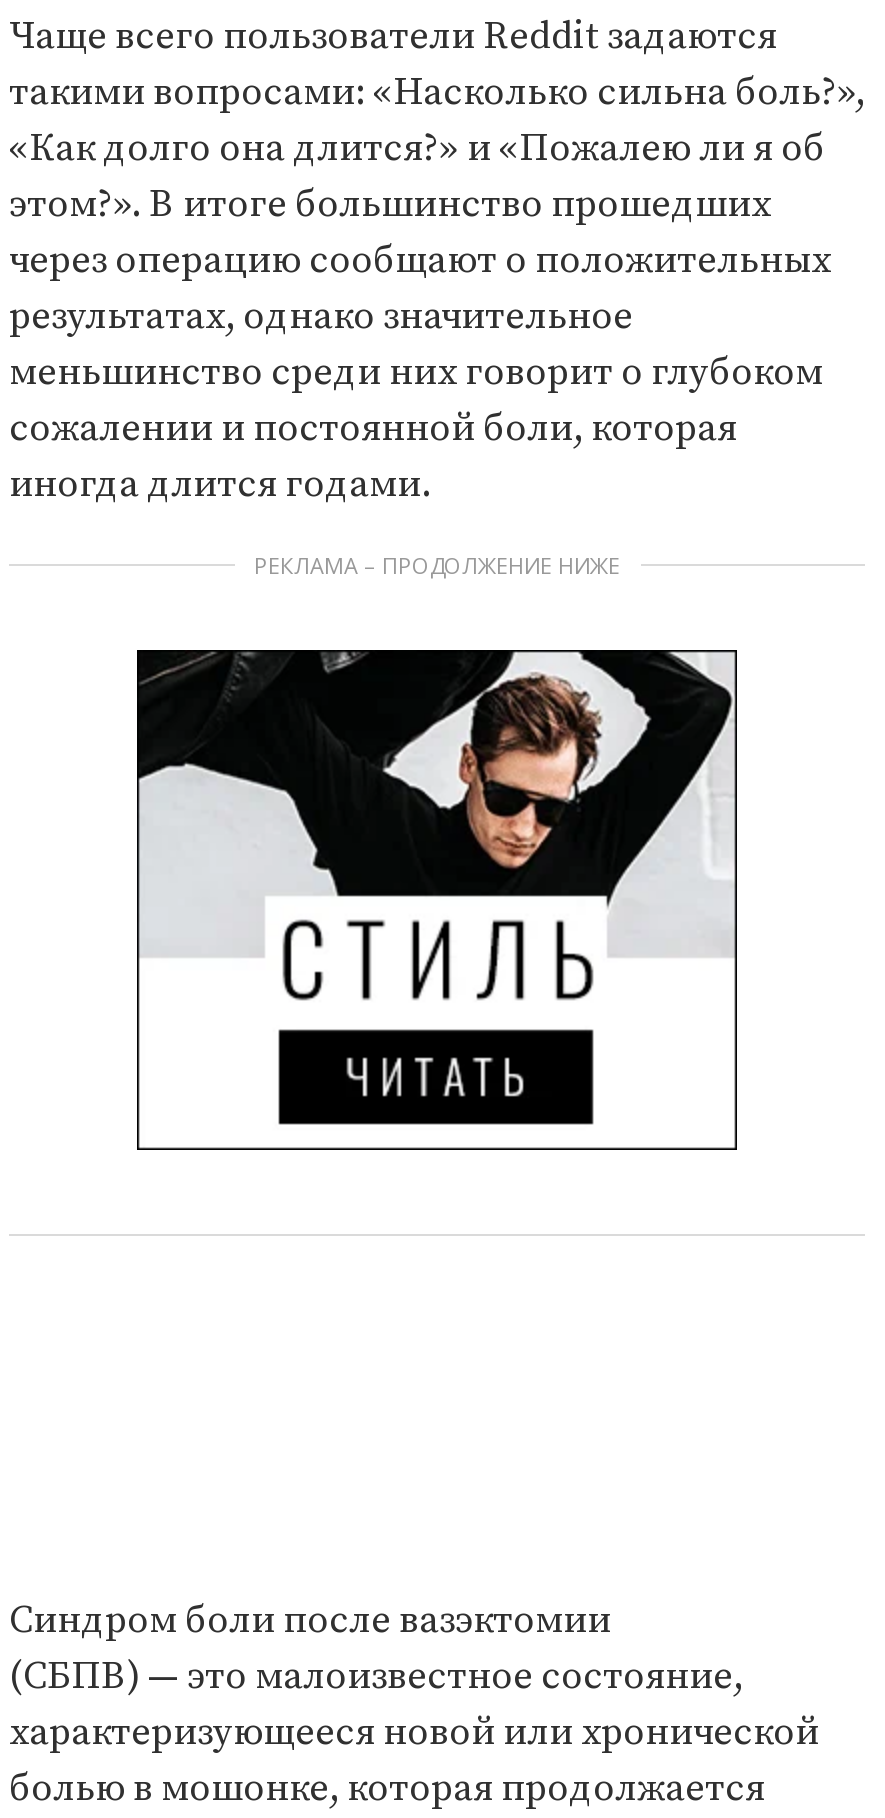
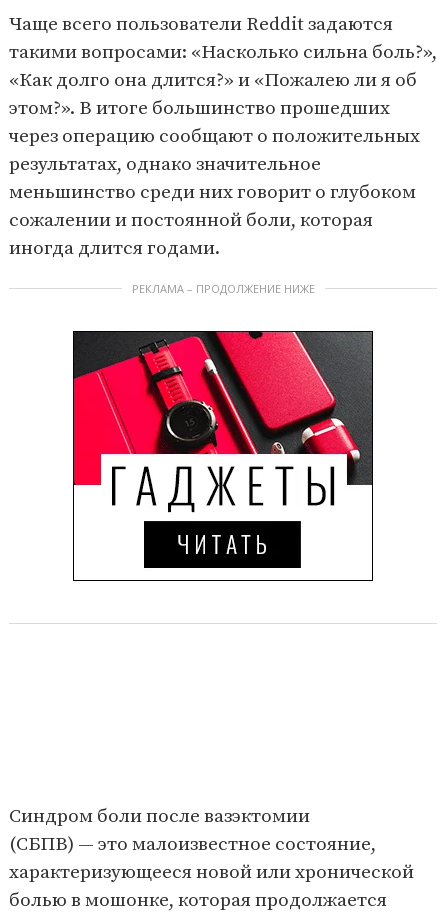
[137,650,737,1012] [image] -> [73,331,373,513] [image]

